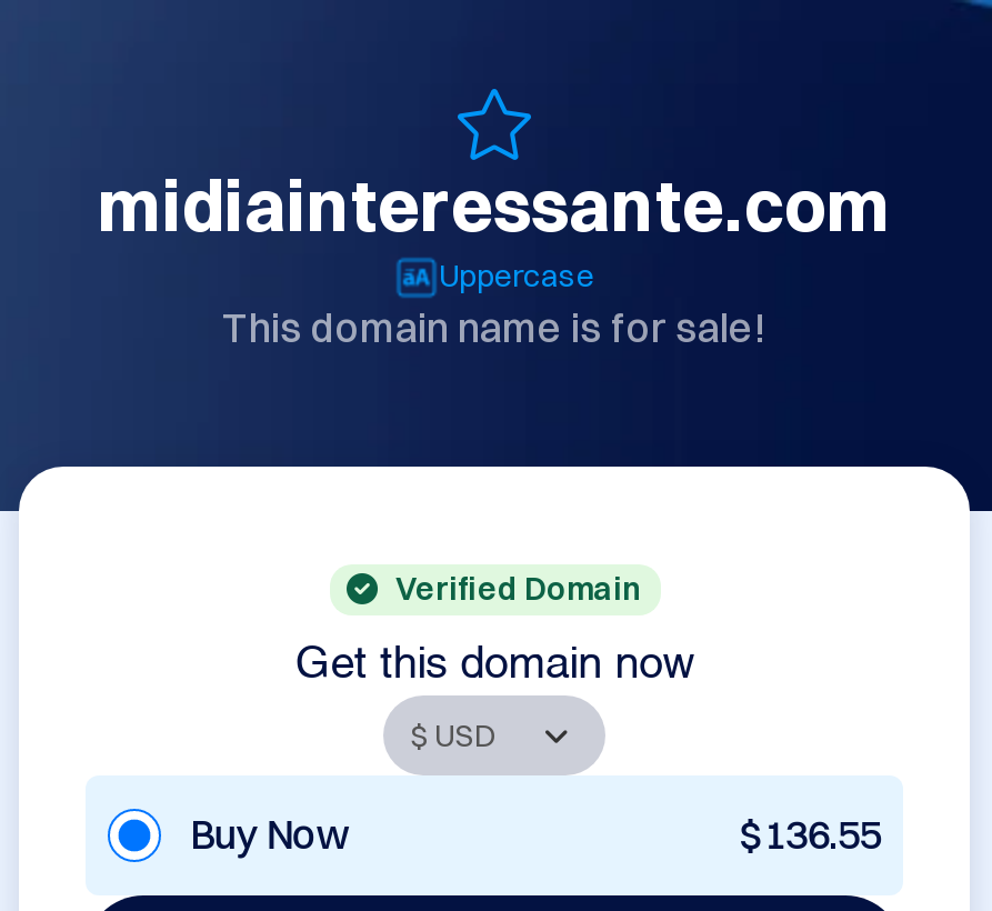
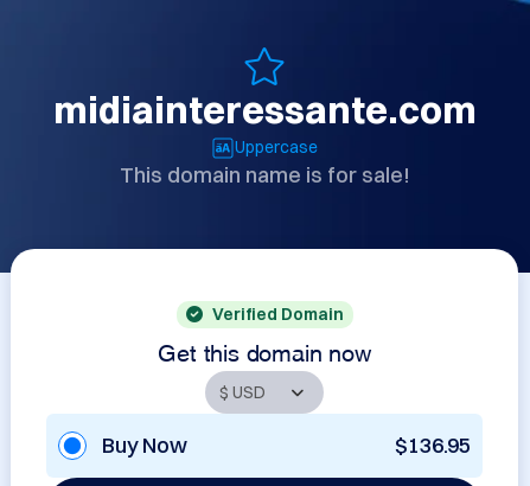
[739,809,881,860] $136.55 -> [395,431,471,459] $136.95

